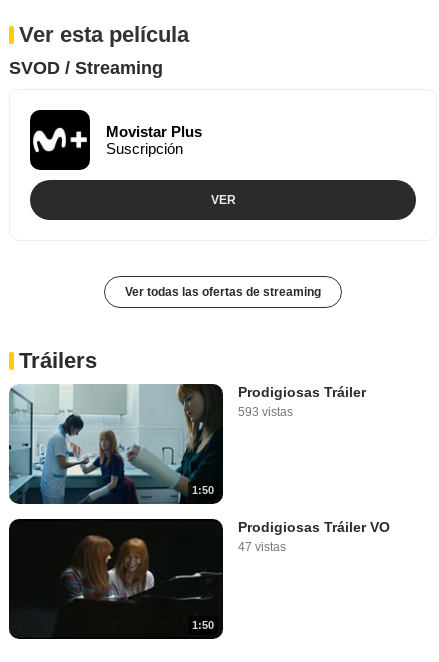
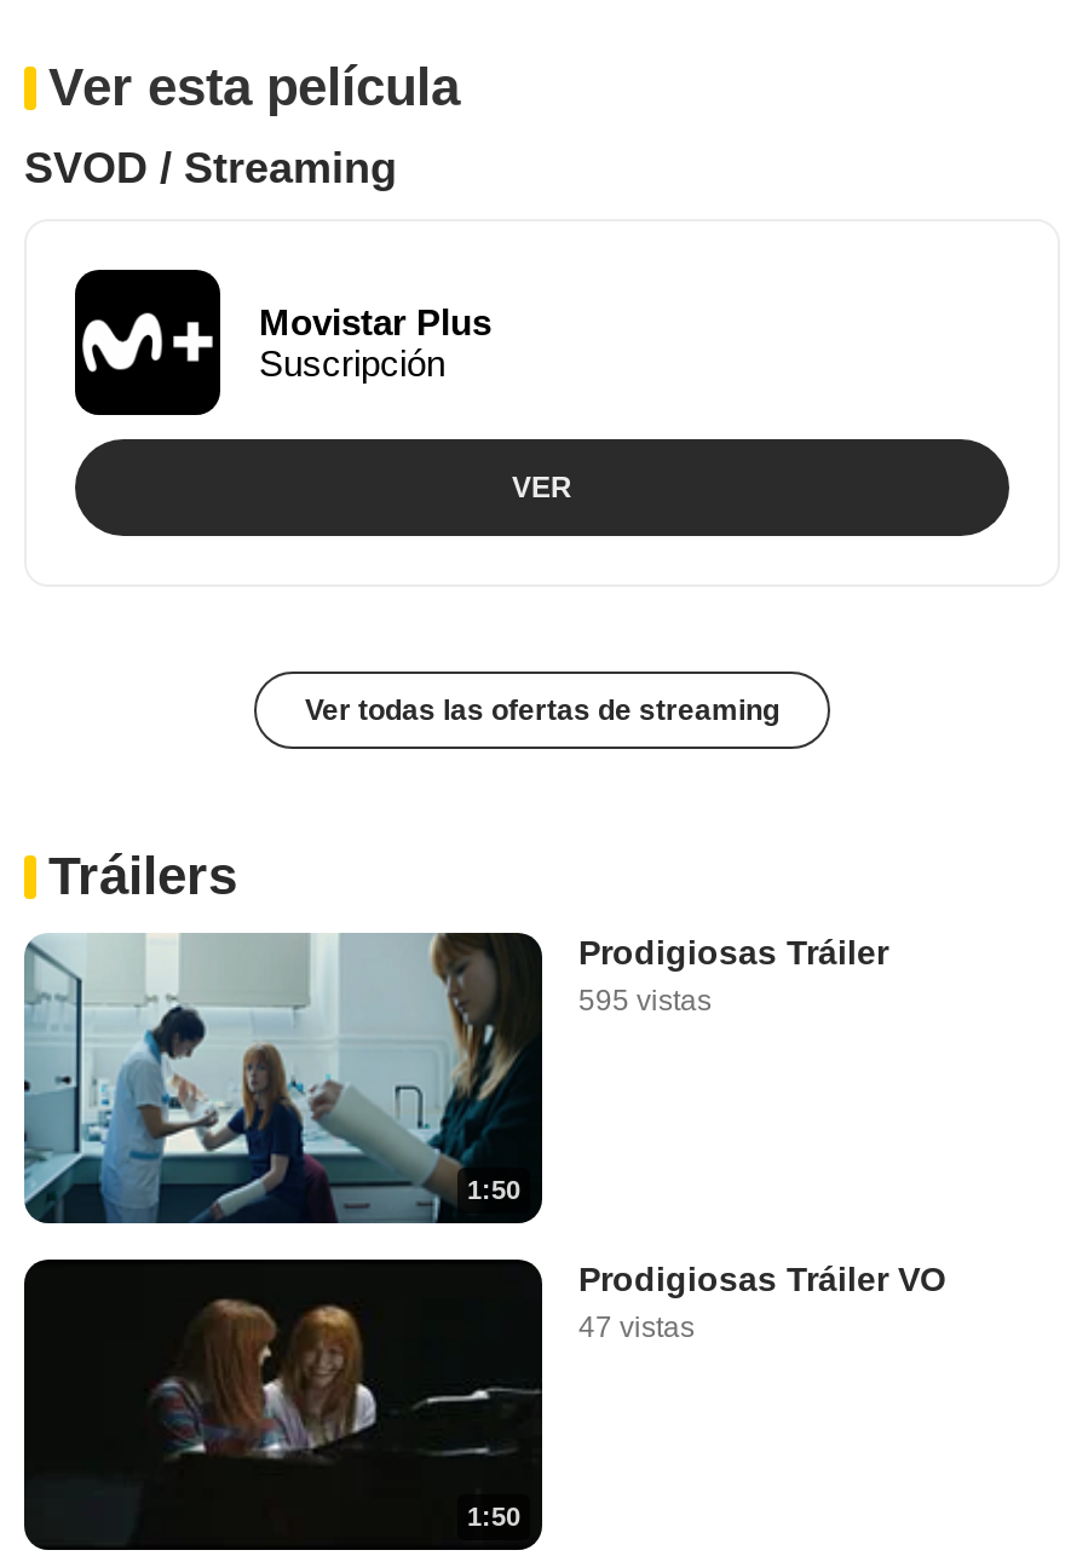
[238,405,293,419] 593 vistas -> [578,983,712,1017] 595 vistas

